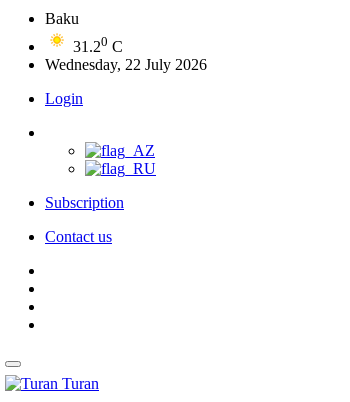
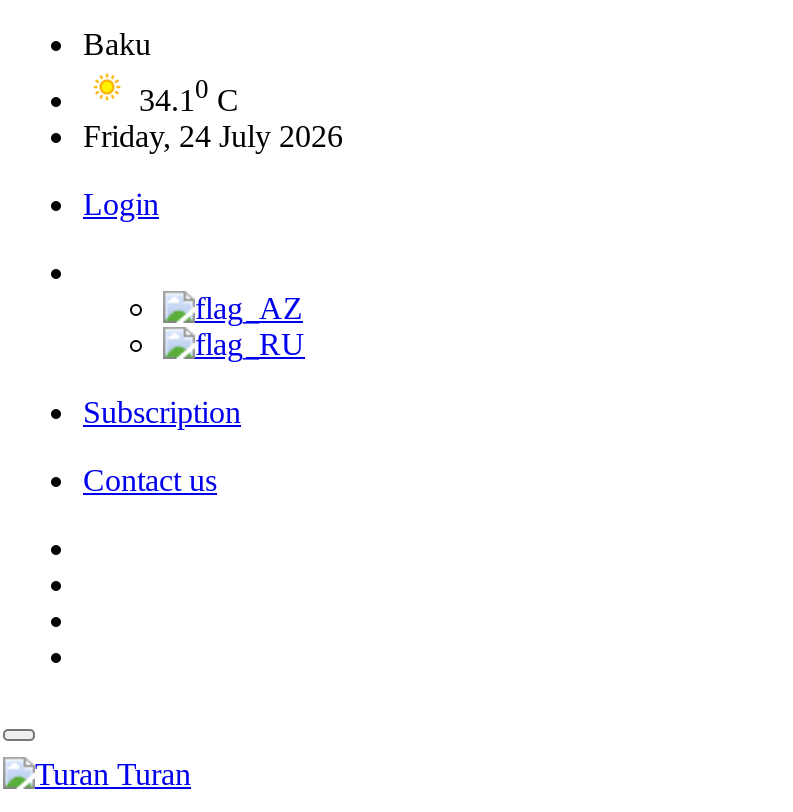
[73,34,123,55] 31.20 C -> [139,74,239,117] 34.10 C
[45,56,207,73] Wednesday, 22 July 2026 -> [83,119,343,153] Friday, 24 July 2026

